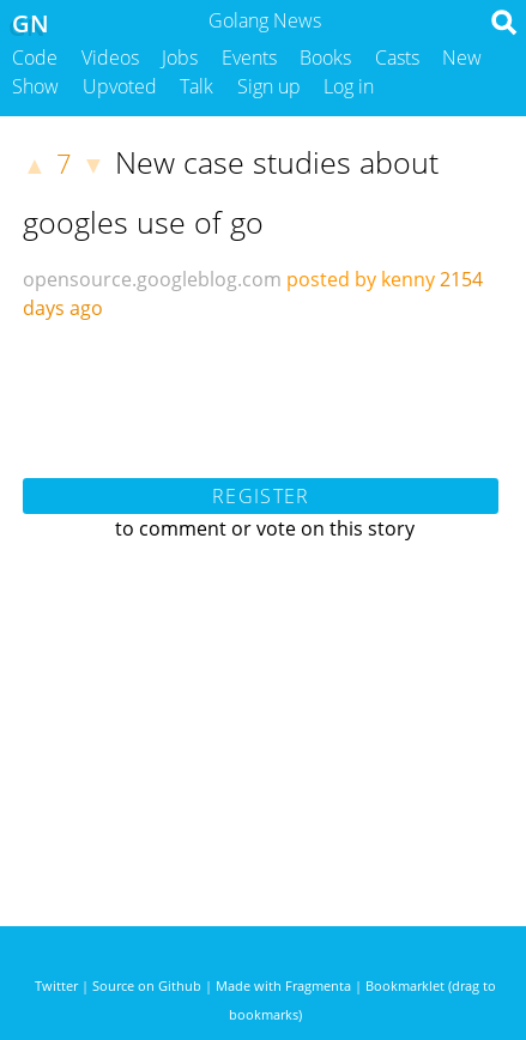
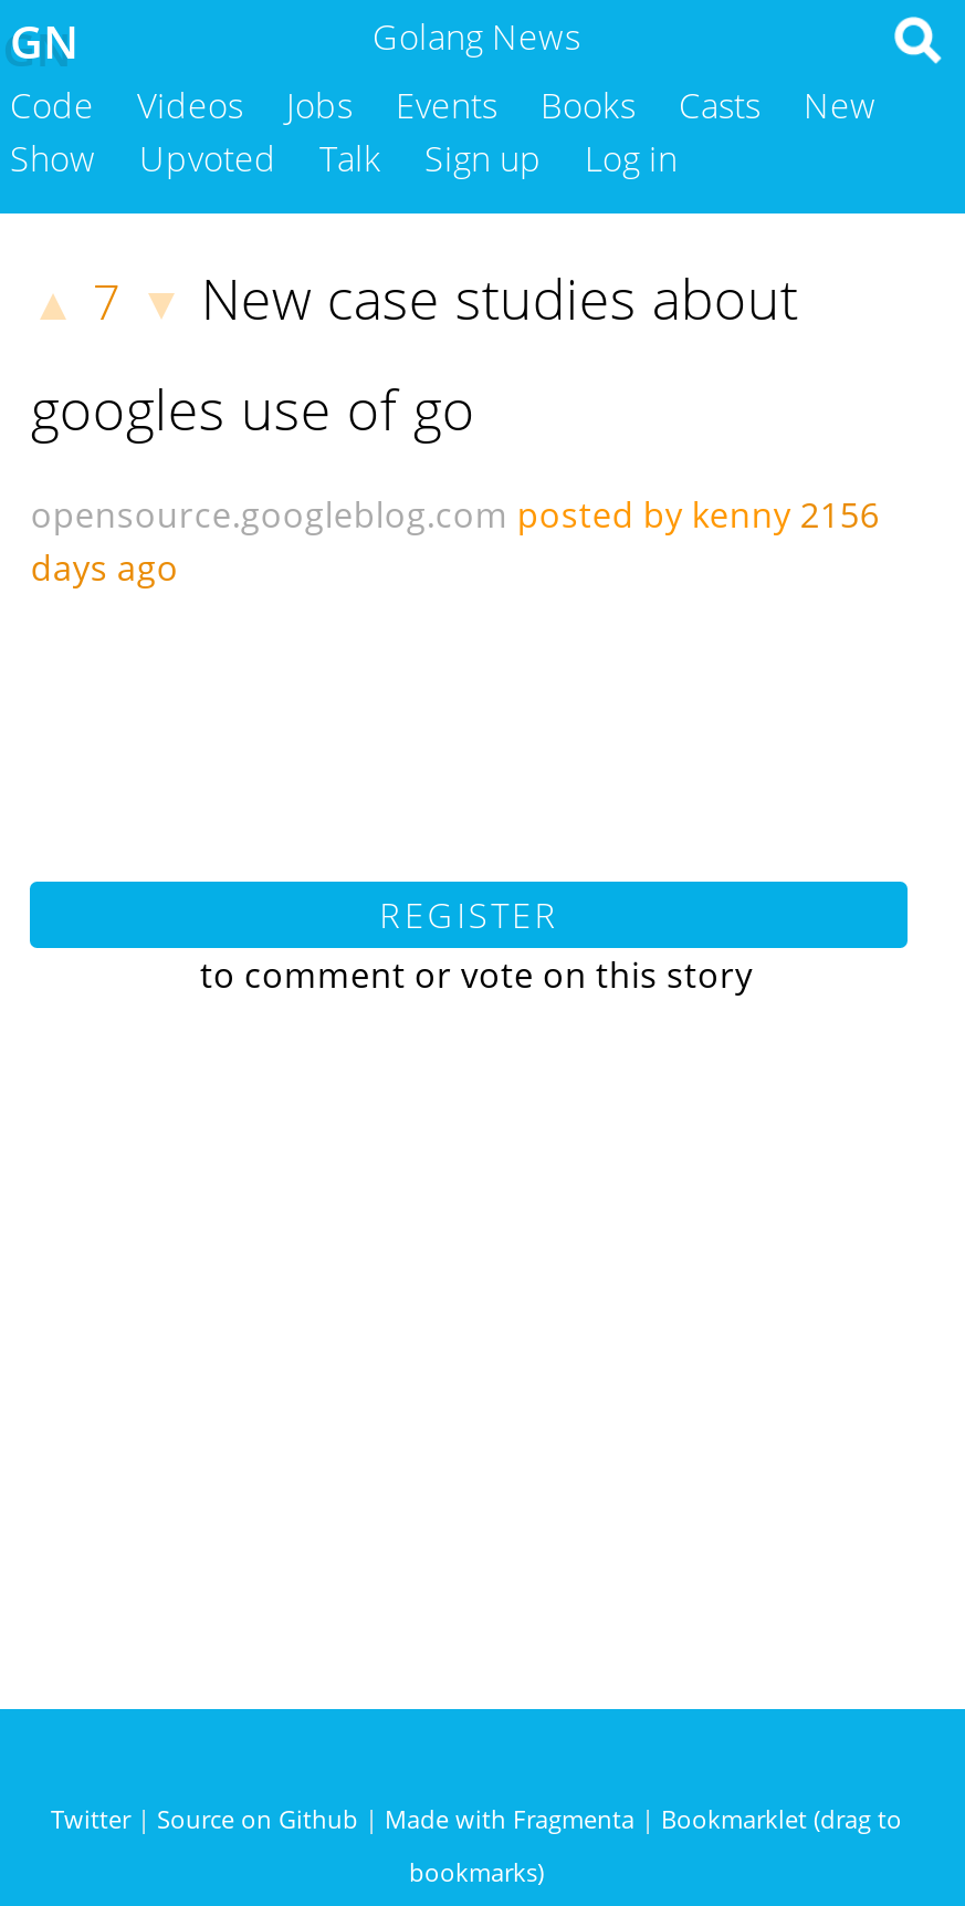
[23,266,483,293] opensource.googleblog.com posted by kenny 2154 -> [31,491,880,540] opensource.googleblog.com posted by kenny 2156

